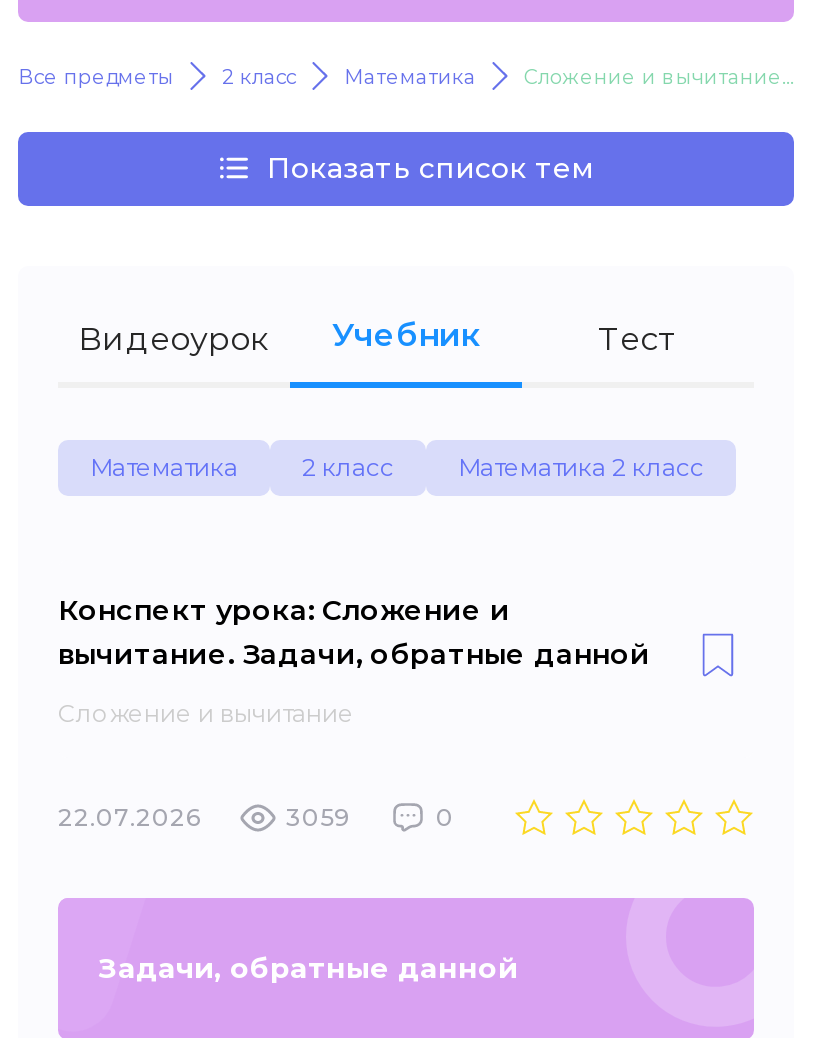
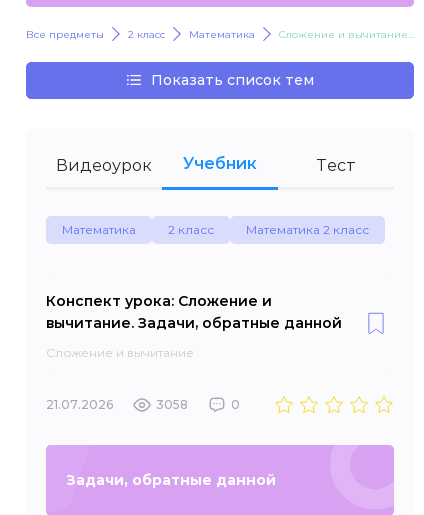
[58,802,200,832] 22.07.2026 -> [46,397,113,412] 21.07.2026
[286,802,350,832] 3059 -> [156,397,188,412] 3058

